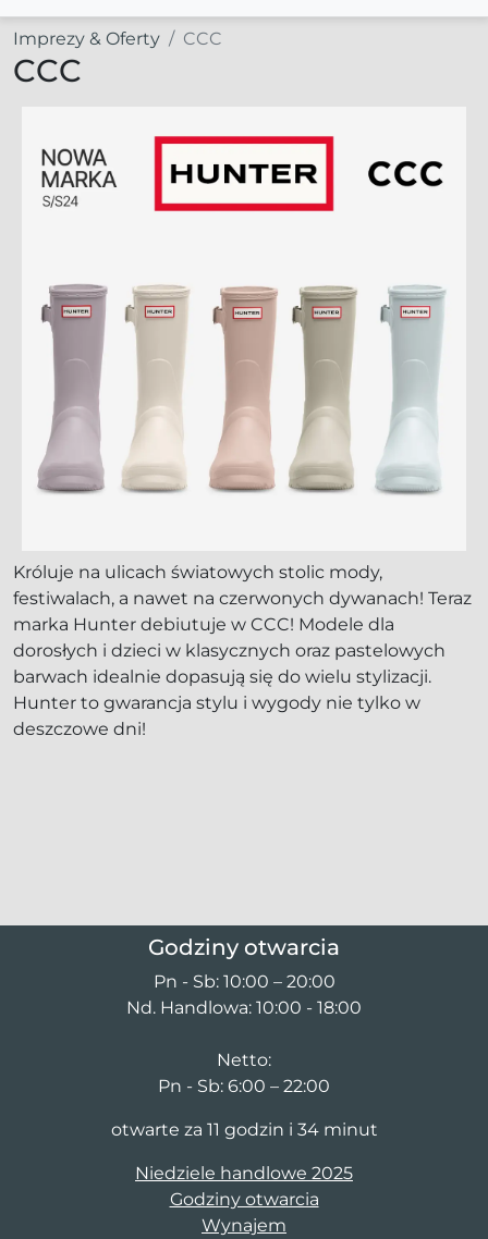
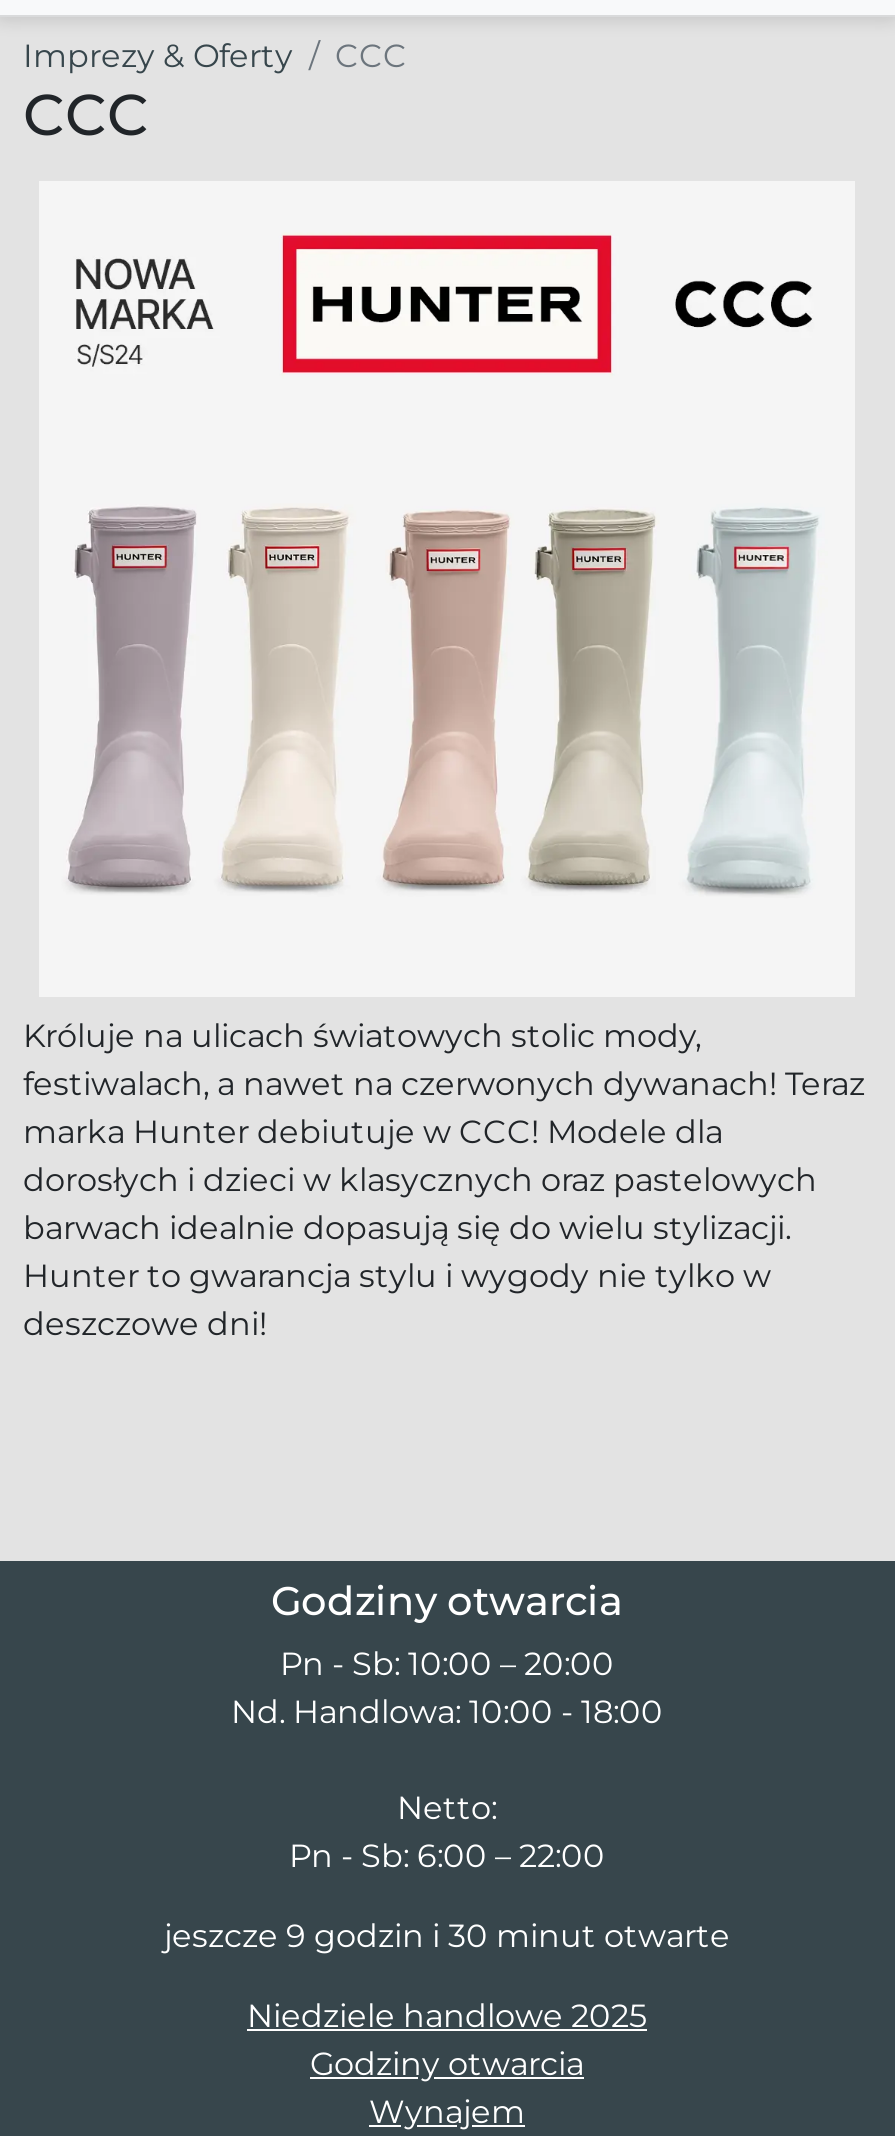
[111,1119,377,1140] otwarte za 11 godzin i 34 minut -> [164,1916,730,1954] jeszcze 9 godzin i 30 minut otwarte

